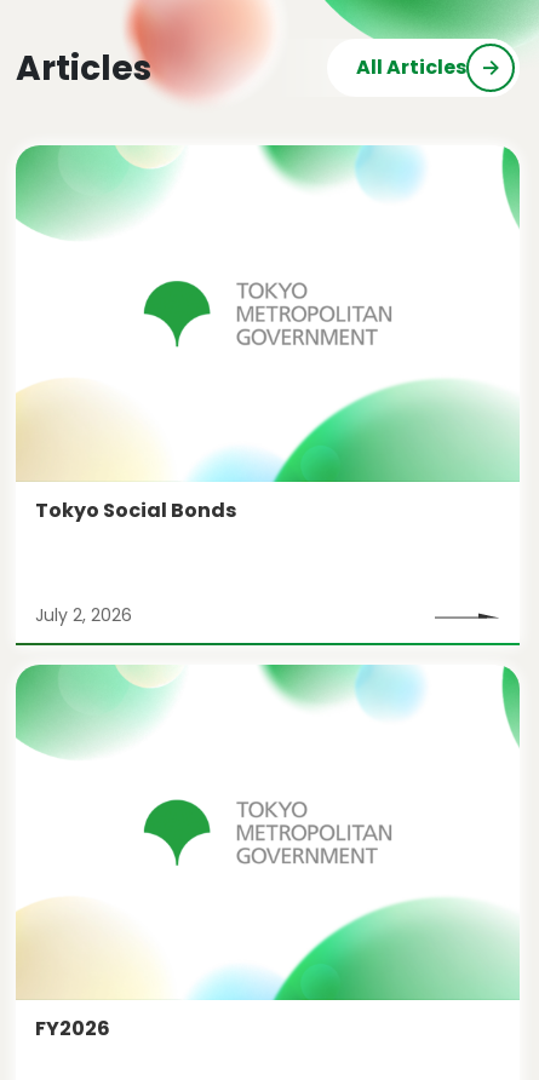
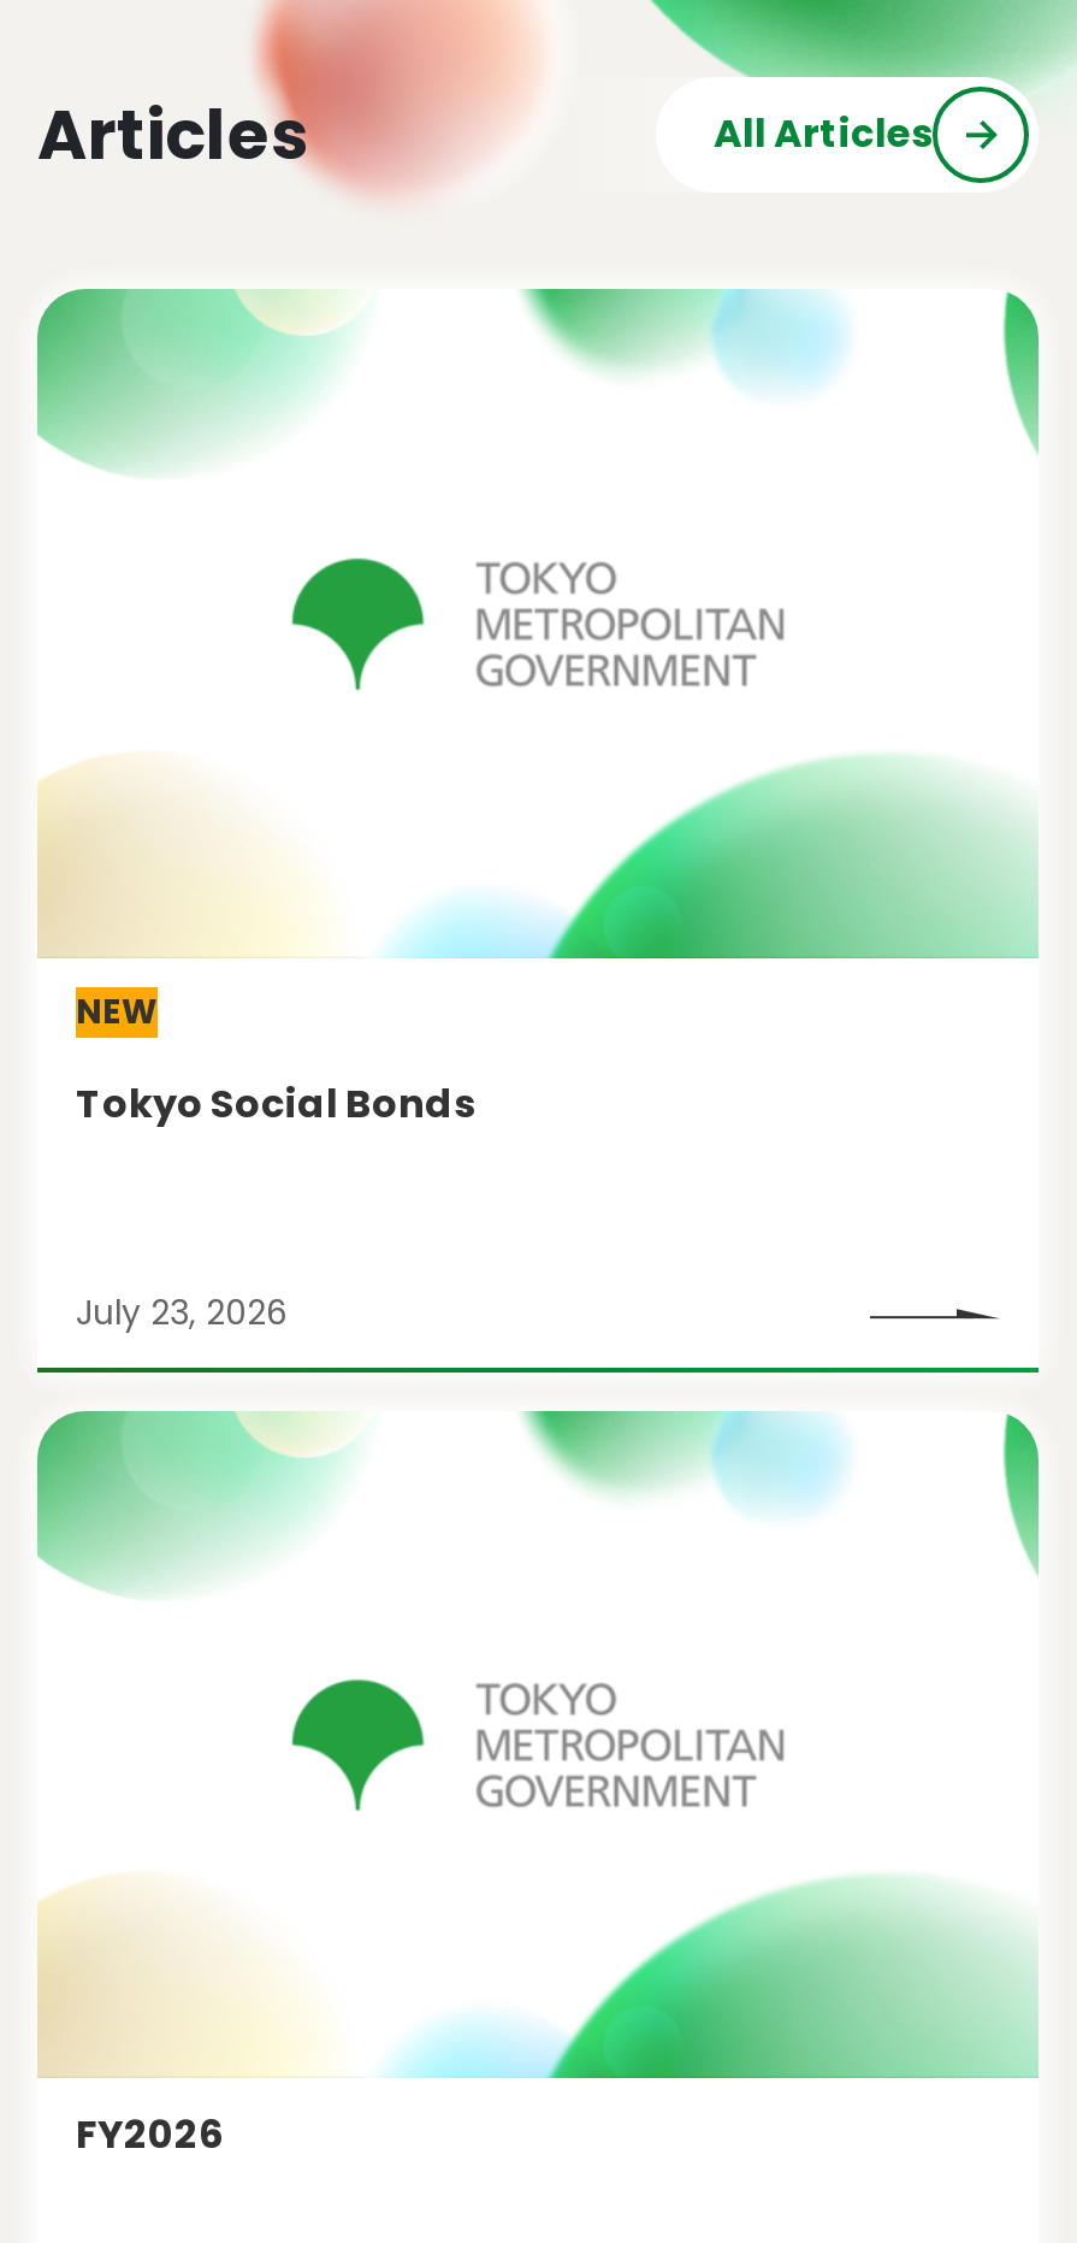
none -> [76,987,158,1035] NEW
[35,603,132,627] July 2, 2026 -> [76,1288,288,1336] July 23, 2026

